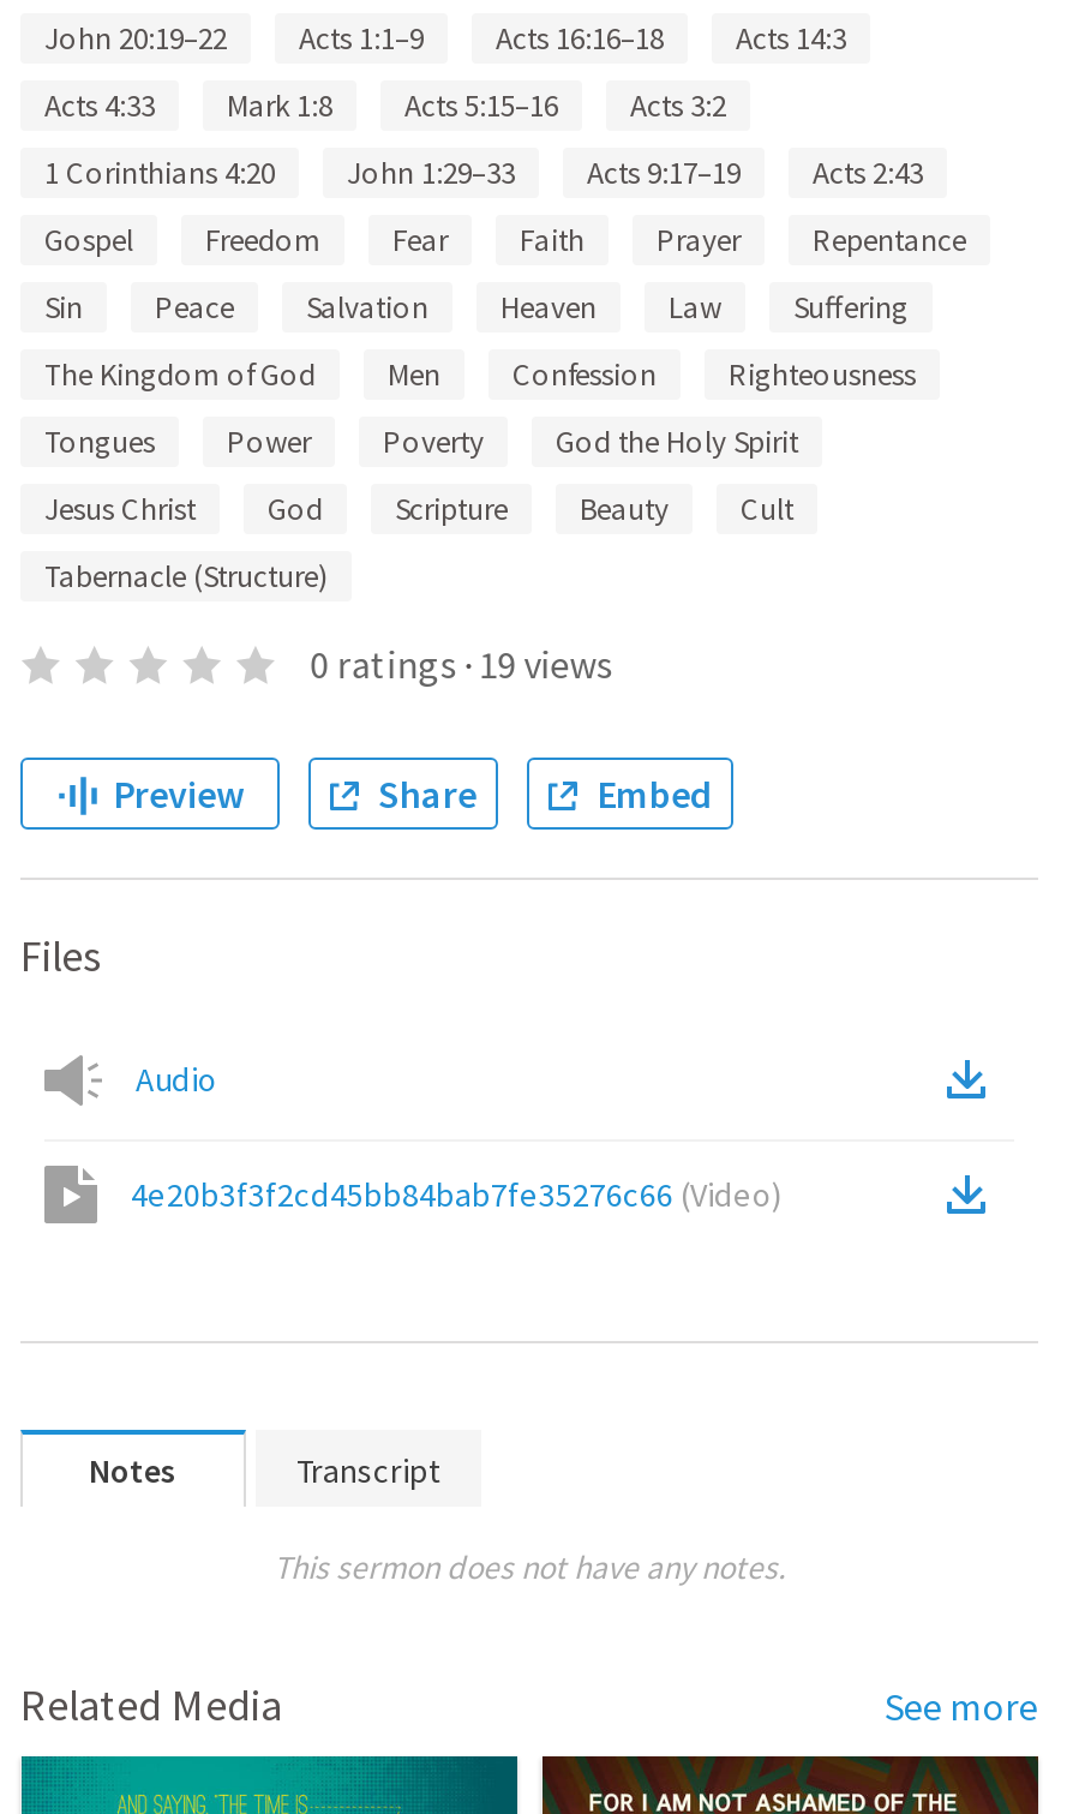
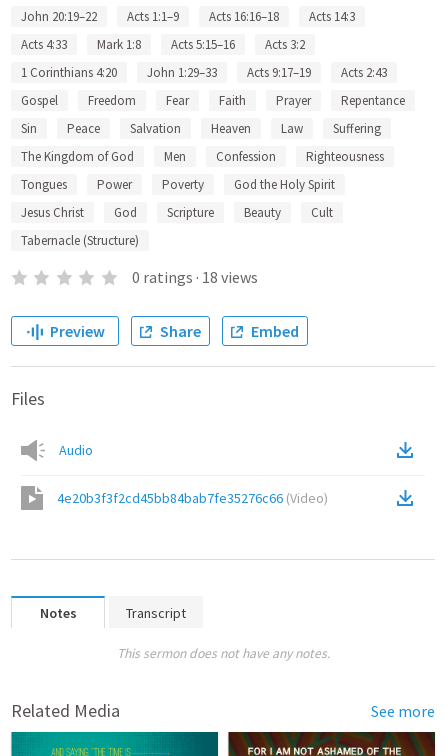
[310,640,613,688] 0 ratings · 19 views -> [132,267,258,287] 0 ratings · 18 views

